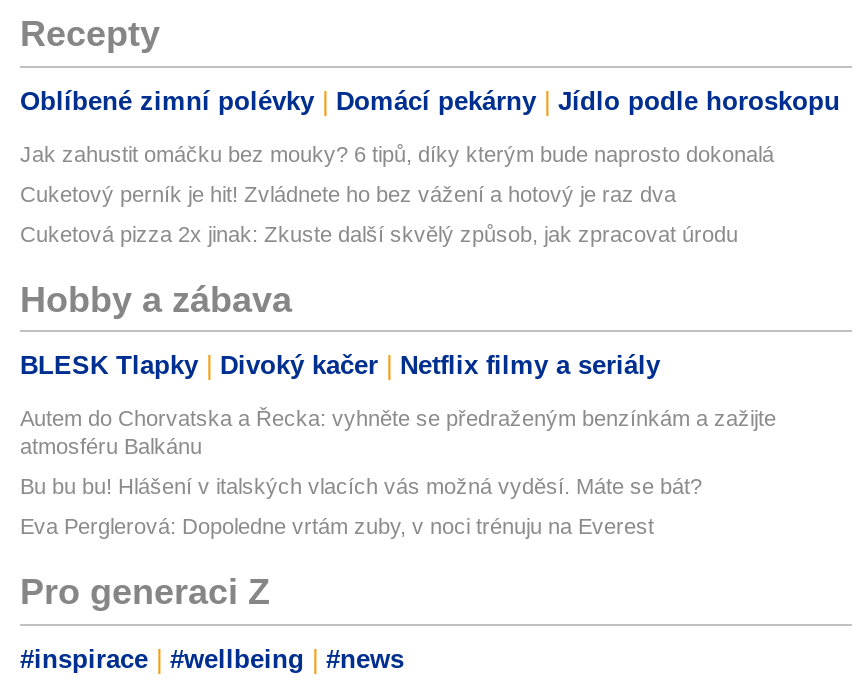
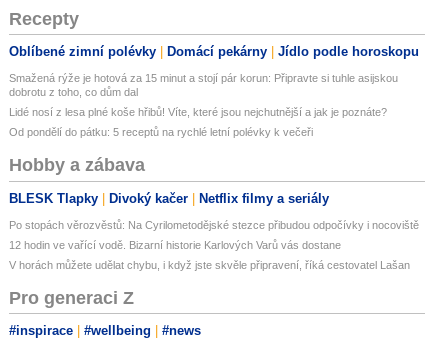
[20,142,774,166] Jak zahustit omáčku bez mouky? 6 tipů, díky kterým bude naprosto dokonalá -> [9,72,398,98] Smažená rýže je hotová za 15 minut a stojí pár korun: Připravte si tuhle asijskou | dobrotu z toho, co dům dal
[20,182,676,206] Cuketový perník je hit! Zvládnete ho bez vážení a hotový je raz dva -> [9,106,387,118] Lidé nosí z lesa plné koše hřibů! Víte, které jsou nejchutnější a jak je poznáte?
[20,222,738,246] Cuketová pizza 2x jinak: Zkuste další skvělý způsob, jak zpracovat úrodu -> [9,126,313,138] Od pondělí do pátku: 5 receptů na rychlé letní polévky k večeři
[20,407,776,459] Autem do Chorvatska a Řecka: vyhněte se předraženým benzínkám a zažijte | atmosféru Balkánu -> [9,219,419,231] Po stopách věrozvěstů: Na Cyrilometodějské stezce přibudou odpočívky i nocoviště
[20,475,702,499] Bu bu bu! Hlášení v italských vlacích vás možná vyděsí. Máte se bát? -> [9,239,341,251] 12 hodin ve vařící vodě. Bizarní historie Karlových Varů vás dostane
[20,515,654,539] Eva Perglerová: Dopoledne vrtám zuby, v noci trénuju na Everest -> [9,259,410,271] V horách můžete udělat chybu, i když jste skvěle připravení, říká cestovatel Lašan

